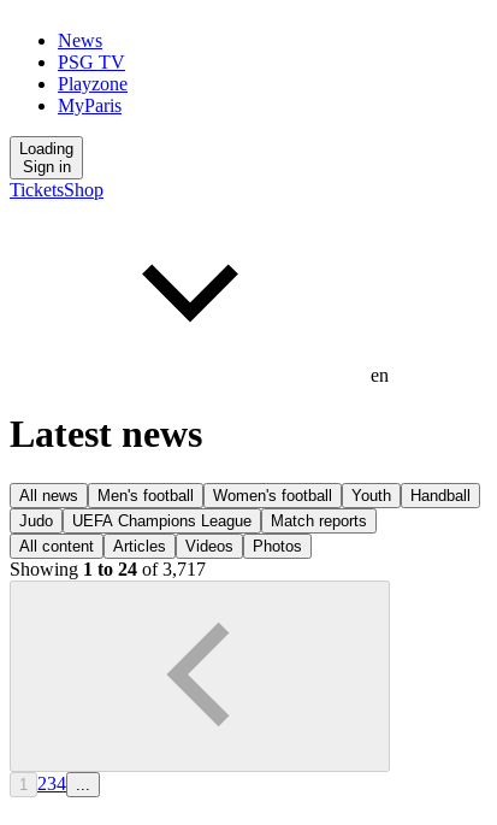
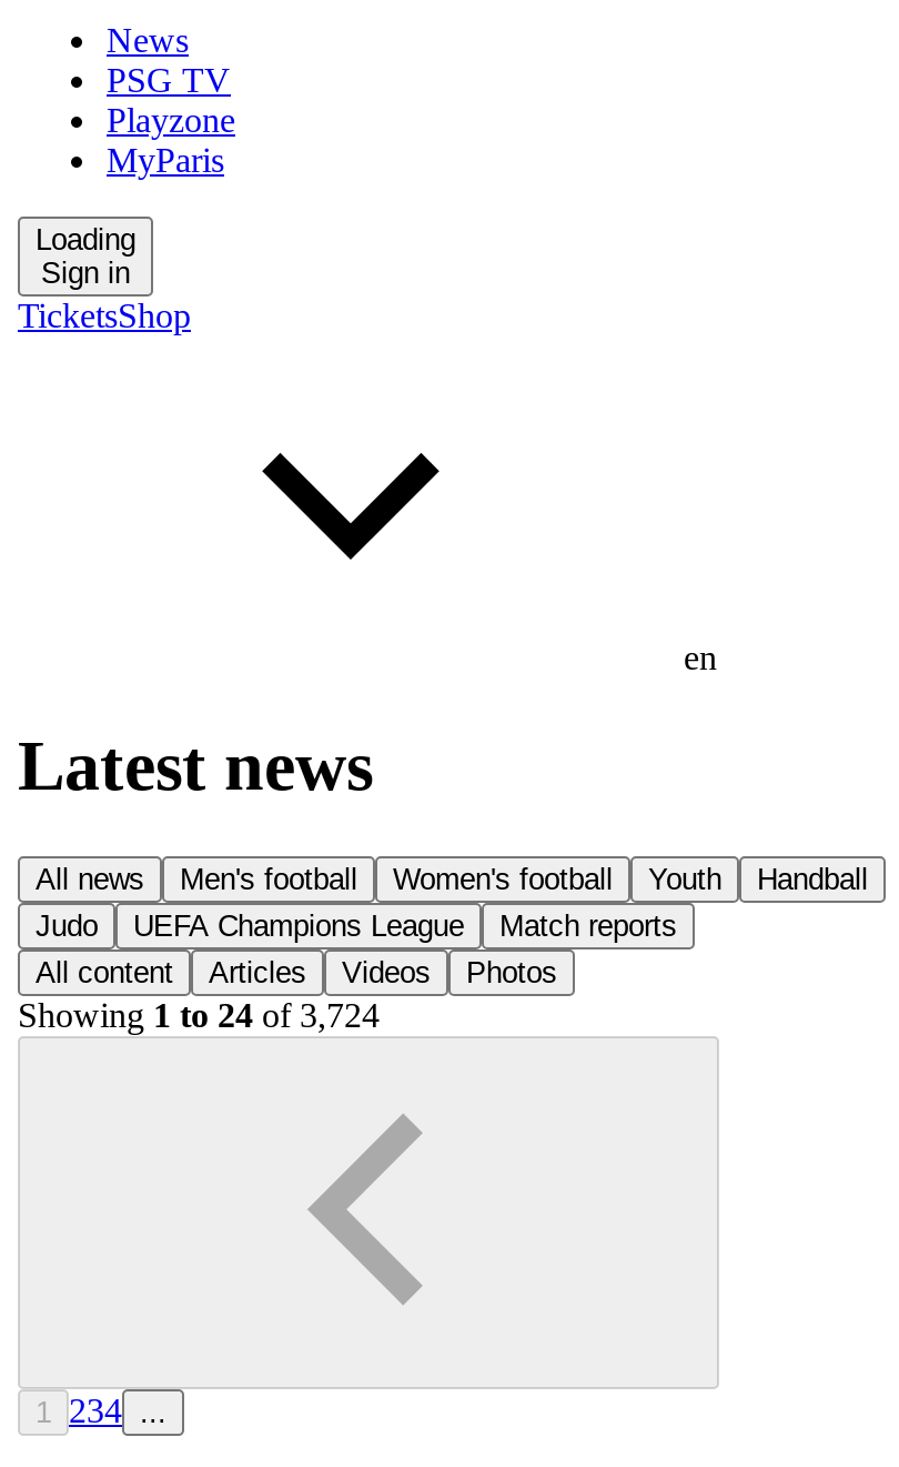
[10,559,206,579] Showing1 to 24of 3,717 -> [18,996,380,1034] Showing1 to 24of 3,724

